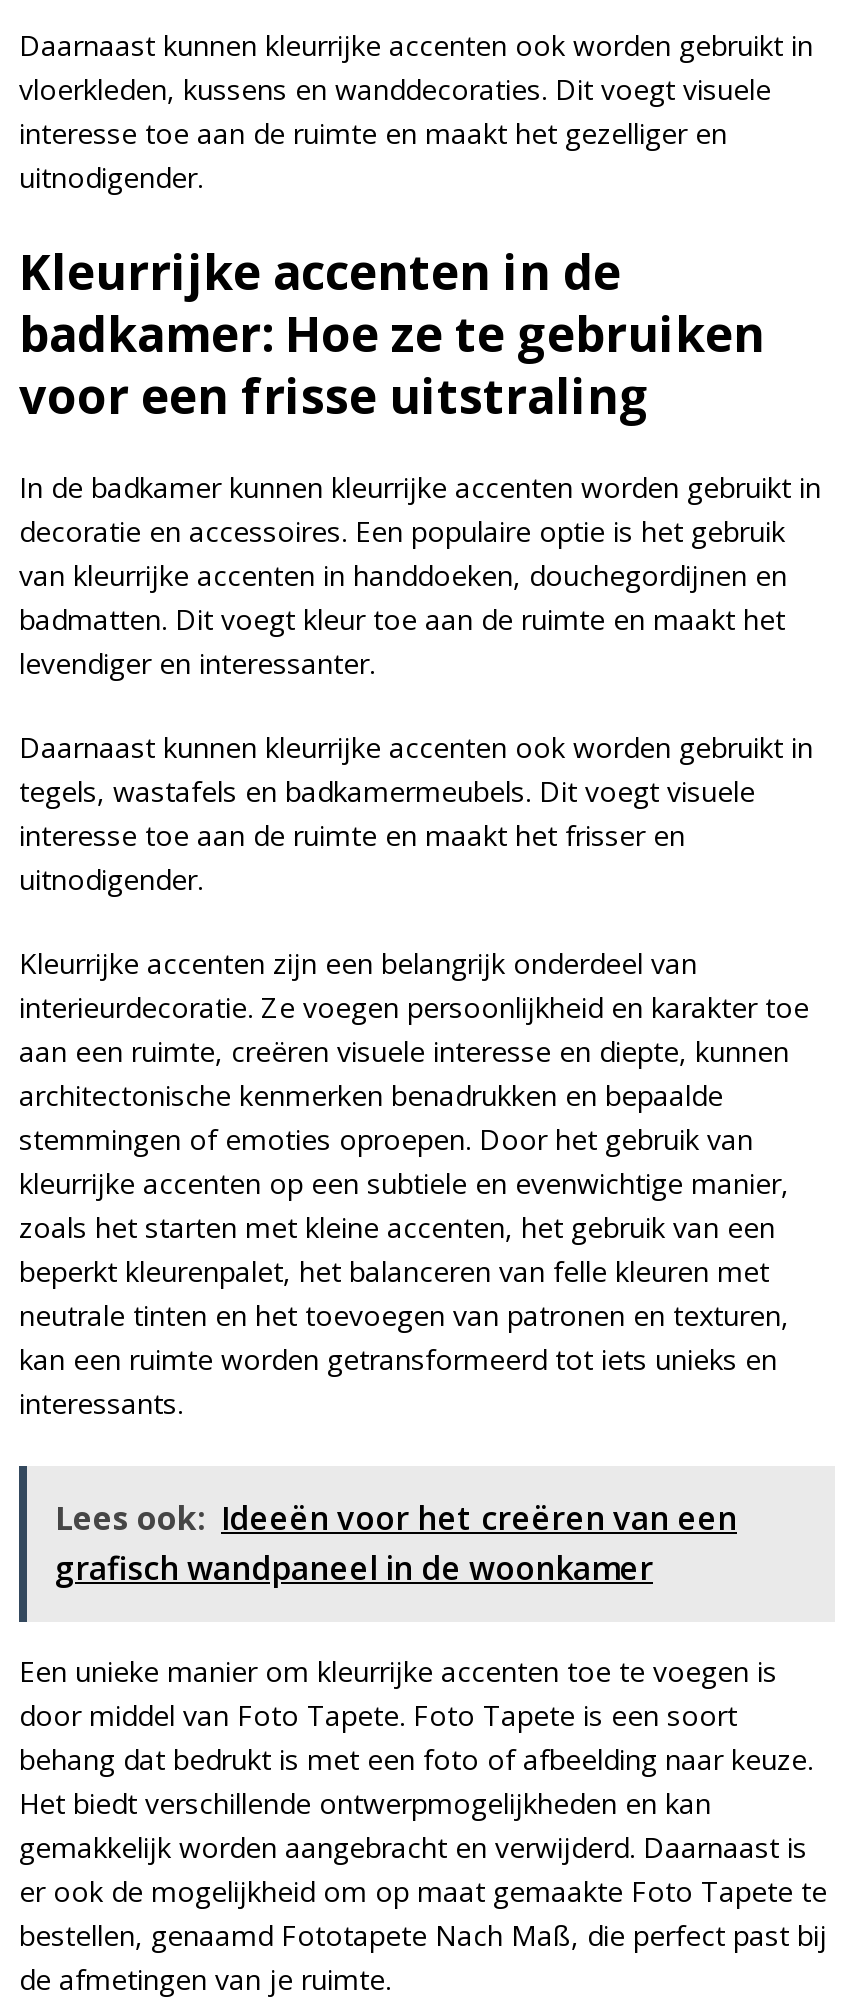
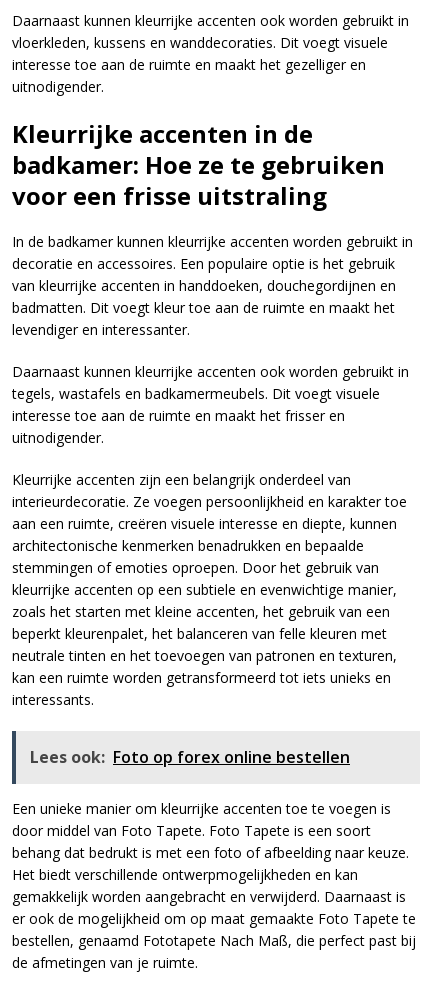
[55,1495,737,1589] Lees ook: Ideeën voor het creëren van een | grafisch wandpaneel in de woonkamer -> [30,746,350,768] Lees ook: Foto op forex online bestellen

